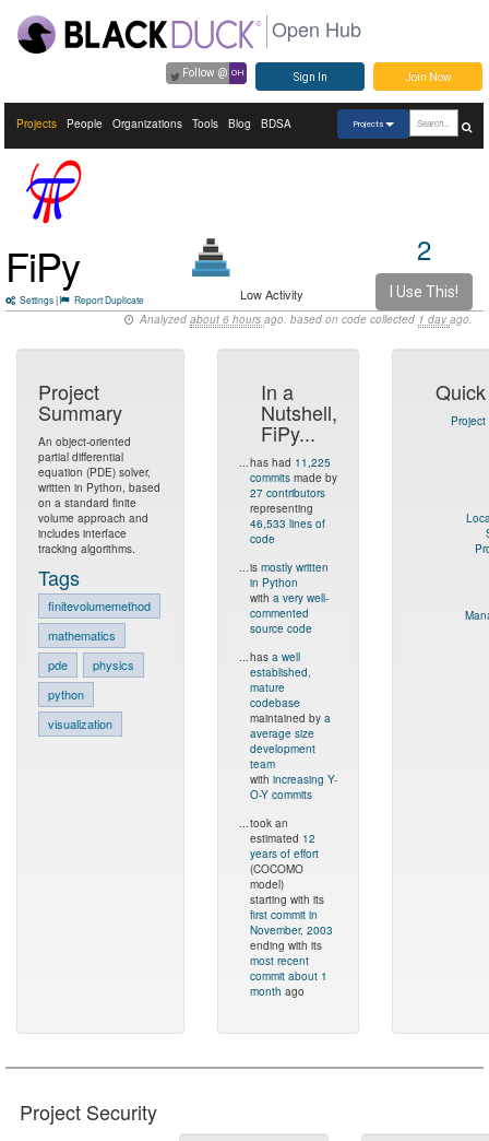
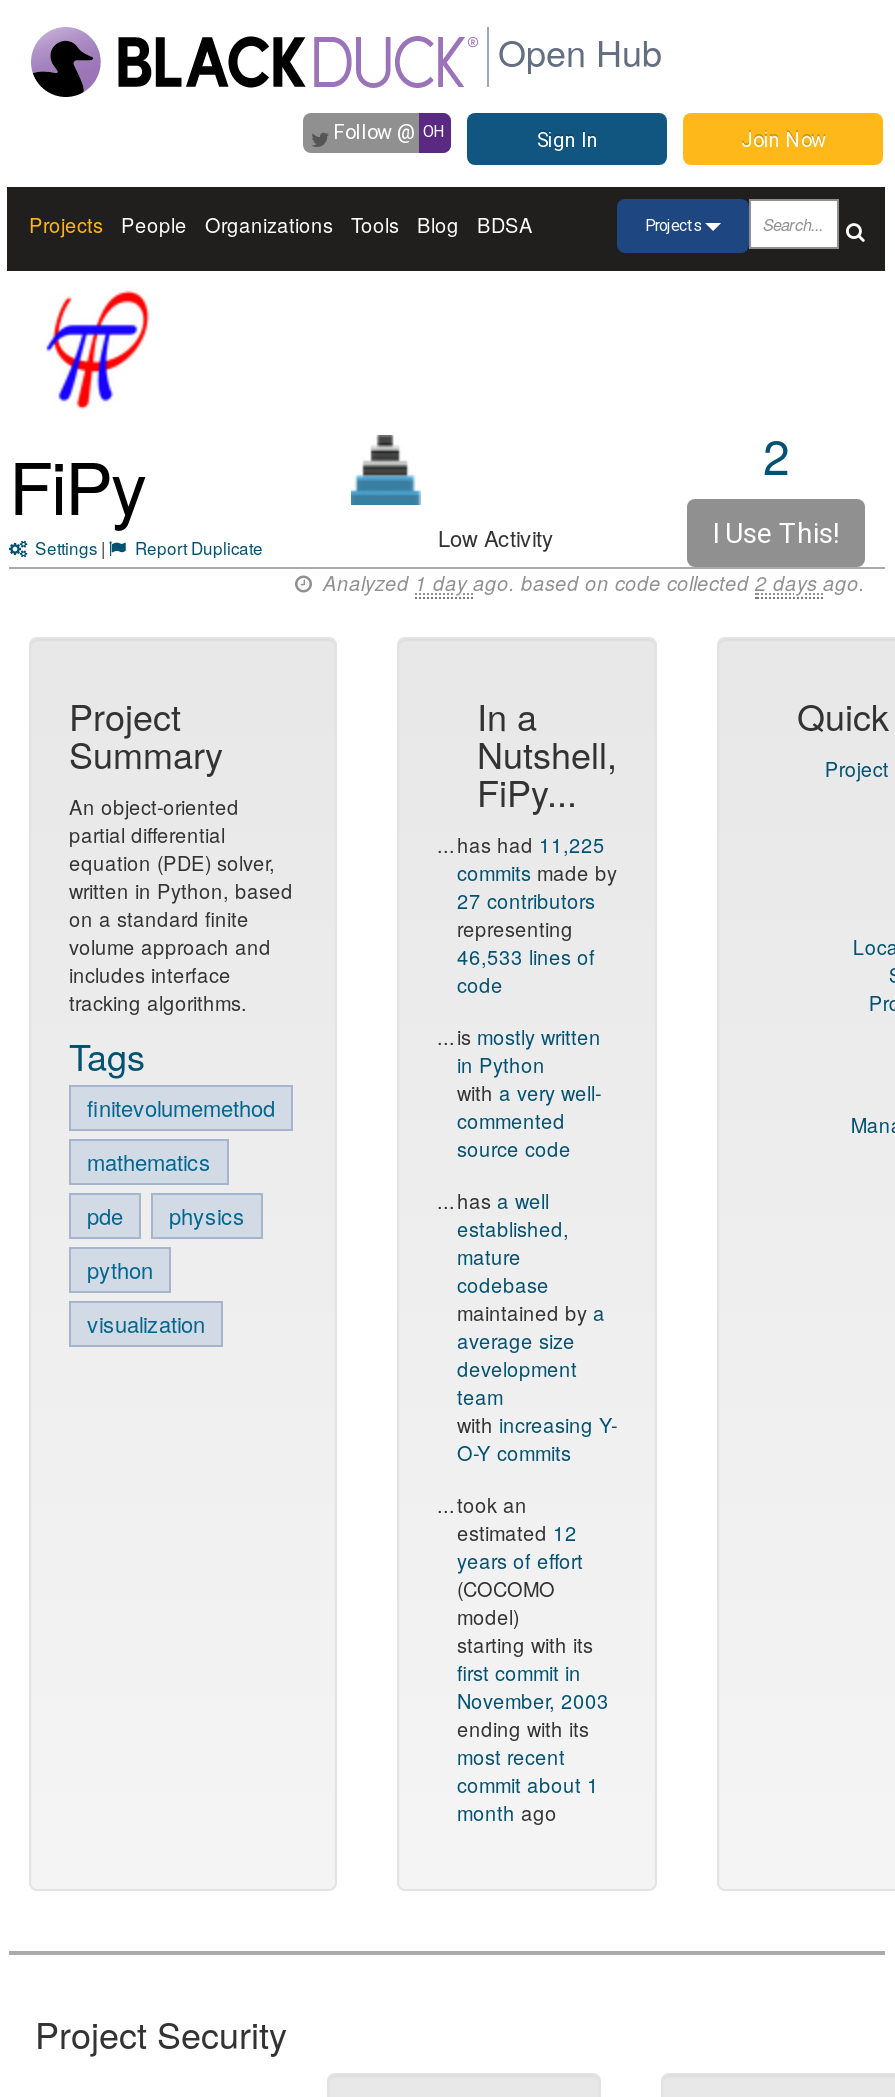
[136,311,473,327] Analyzedabout 6 hoursago. based on code collected1 dayago. -> [317,569,865,597] Analyzed1 dayago. based on code collected2 daysago.

